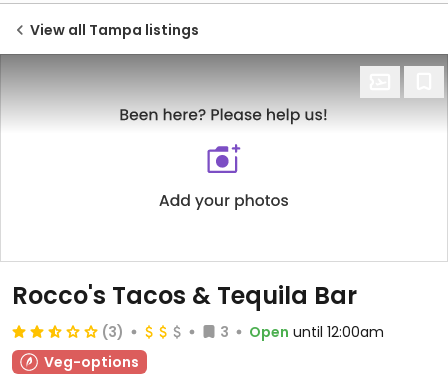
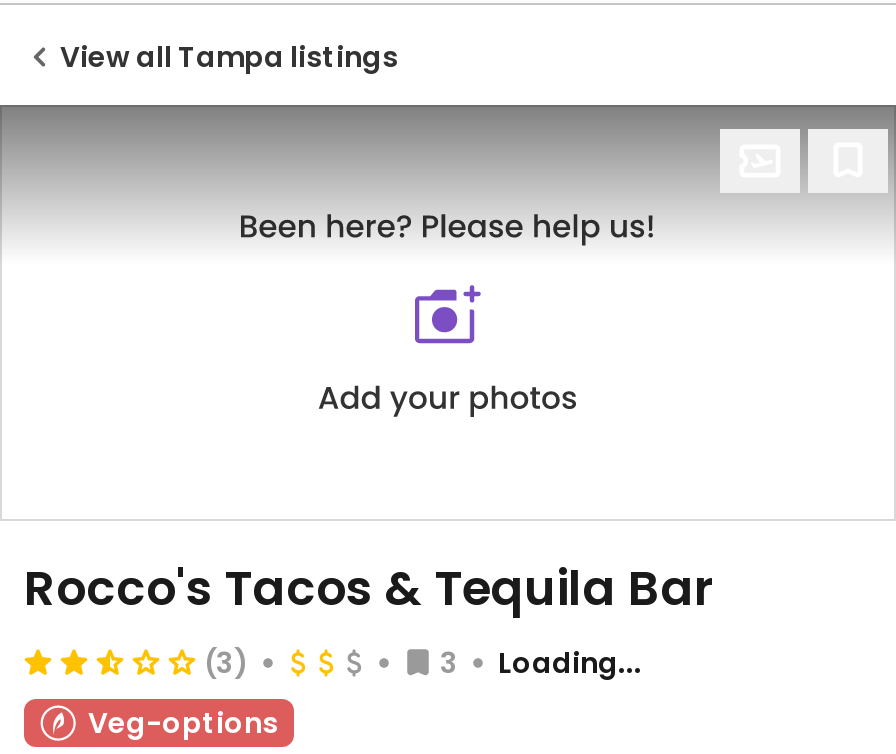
[249,322,384,342] Open until 12:00am -> [498,642,642,682] Loading...

